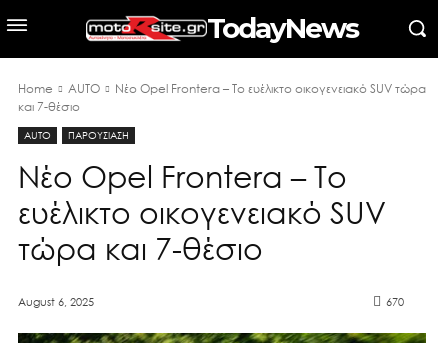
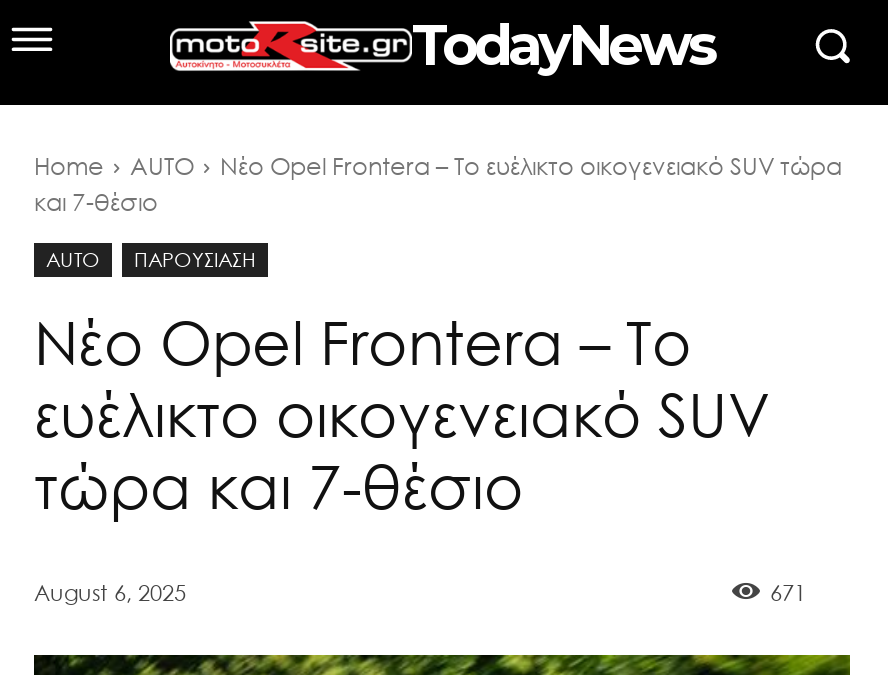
[386,295,404,308] 670 -> [770,579,806,605] 671

